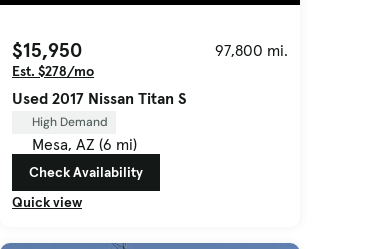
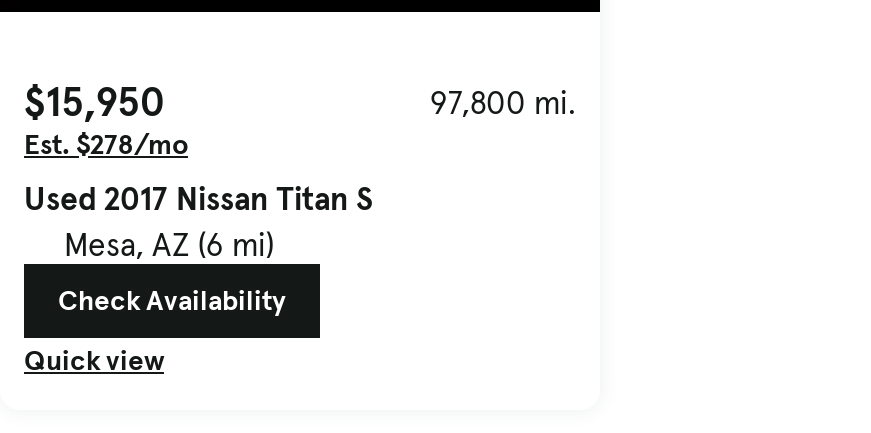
[32,114,108,130] High Demand -> none

